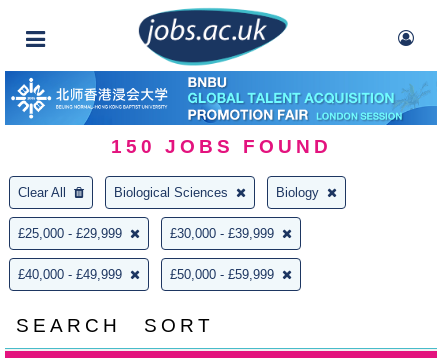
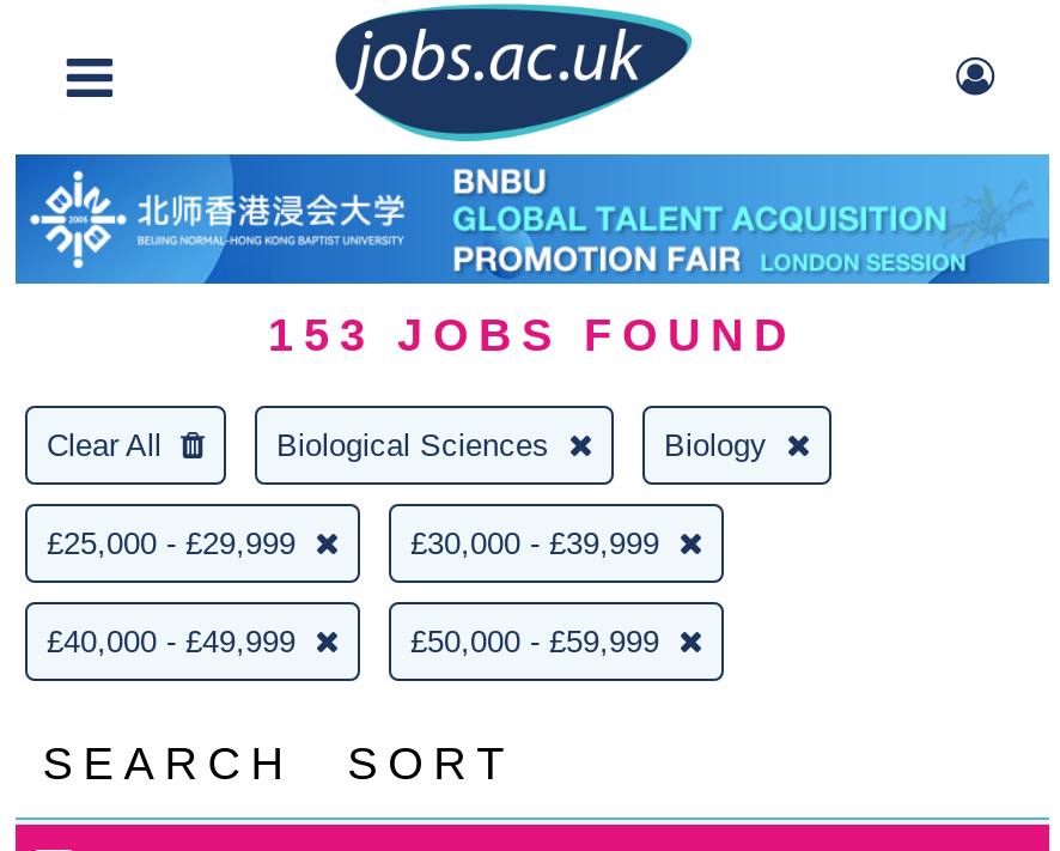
[110,136,331,157] 150 JOBS FOUND -> [268,309,797,359] 153 JOBS FOUND

